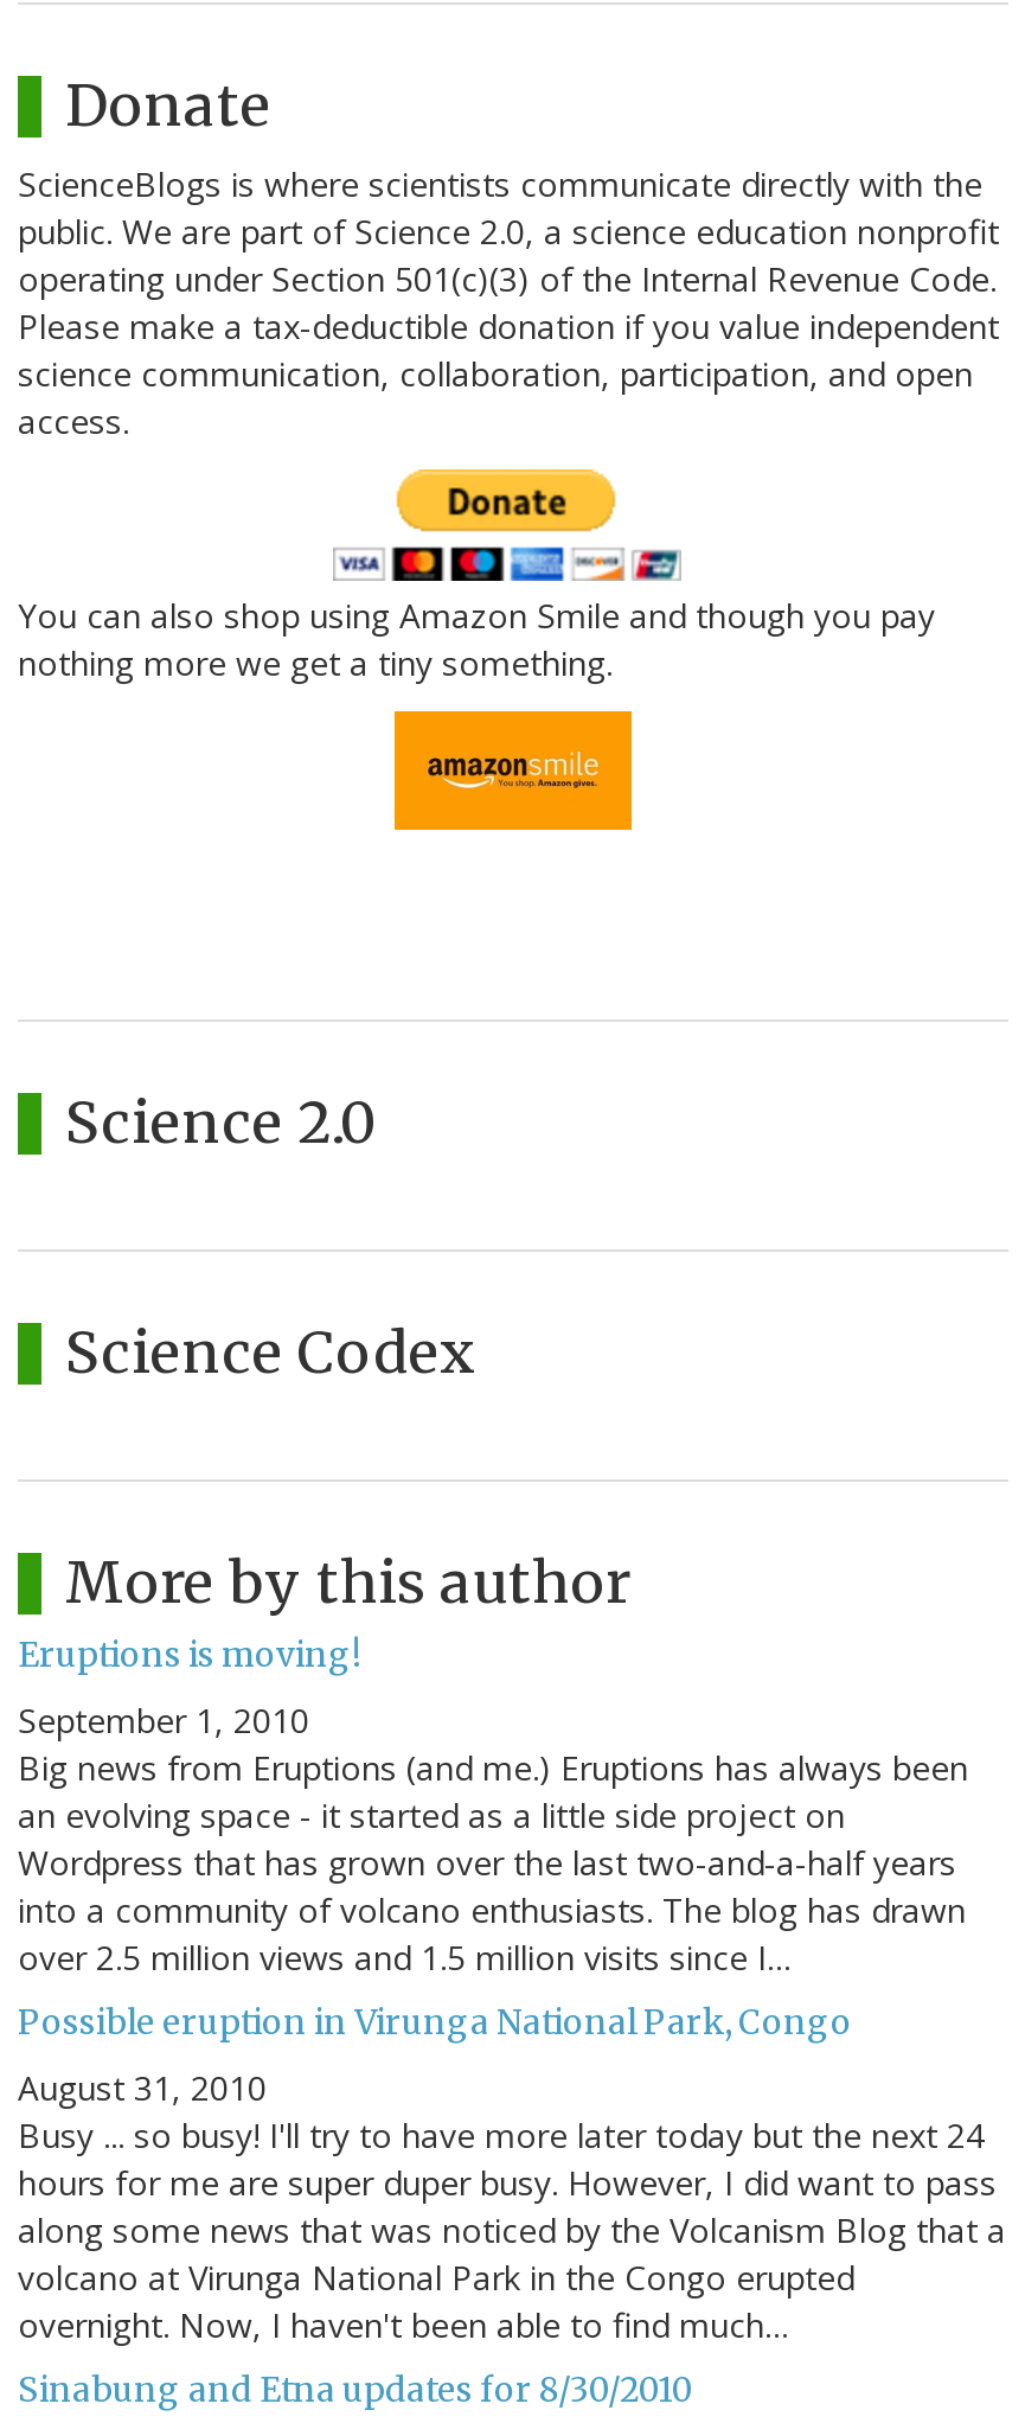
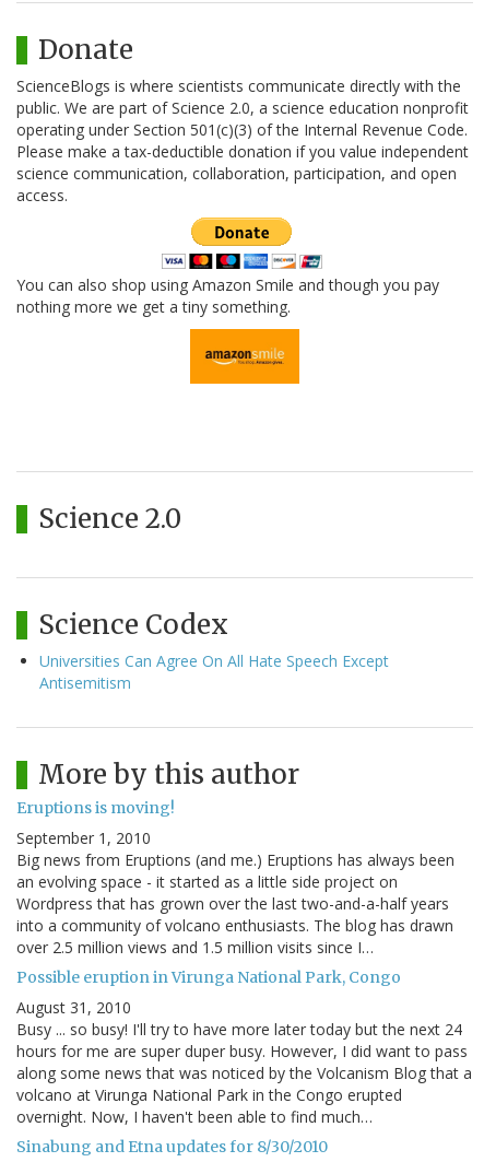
none -> [39,651,389,693] Universities Can Agree On All Hate Speech Except | Antisemitism

